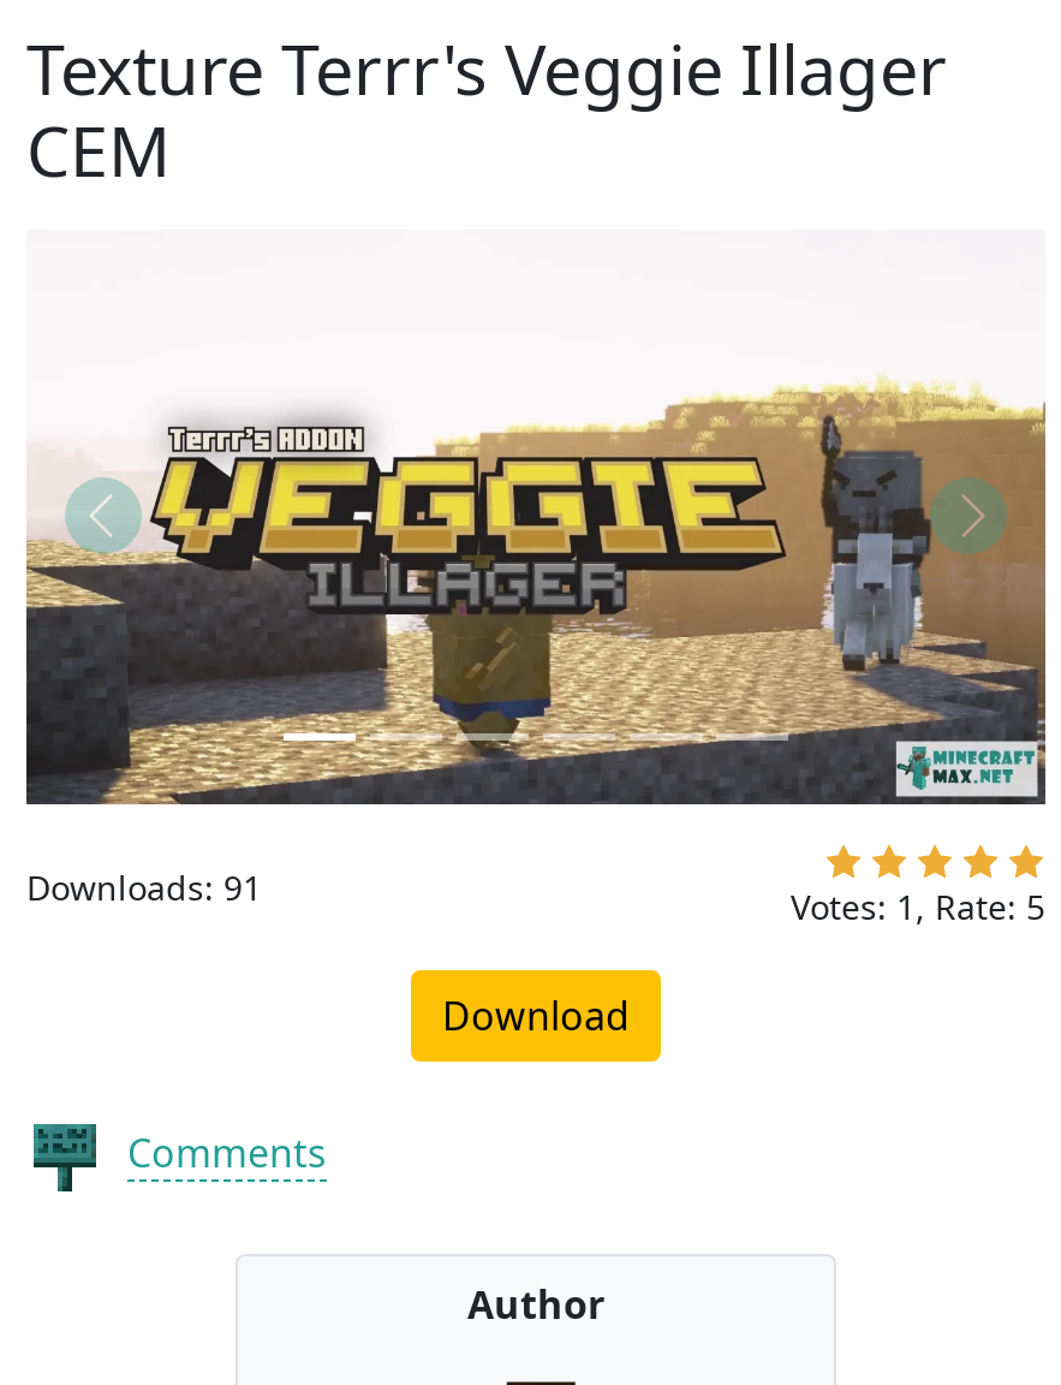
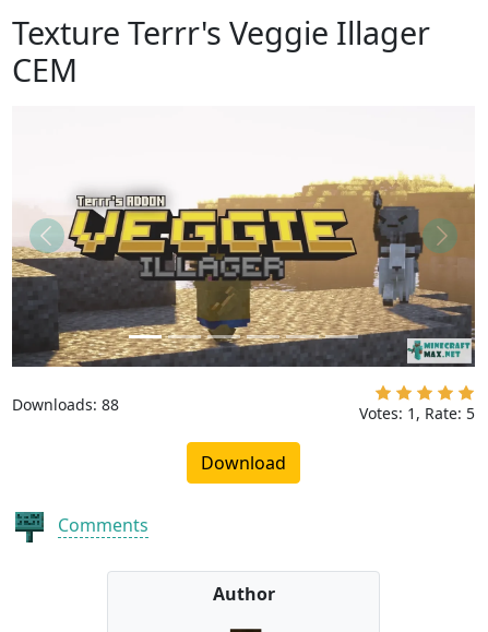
[26,863,262,909] Downloads: 91 -> [12,393,119,414] Downloads: 88

